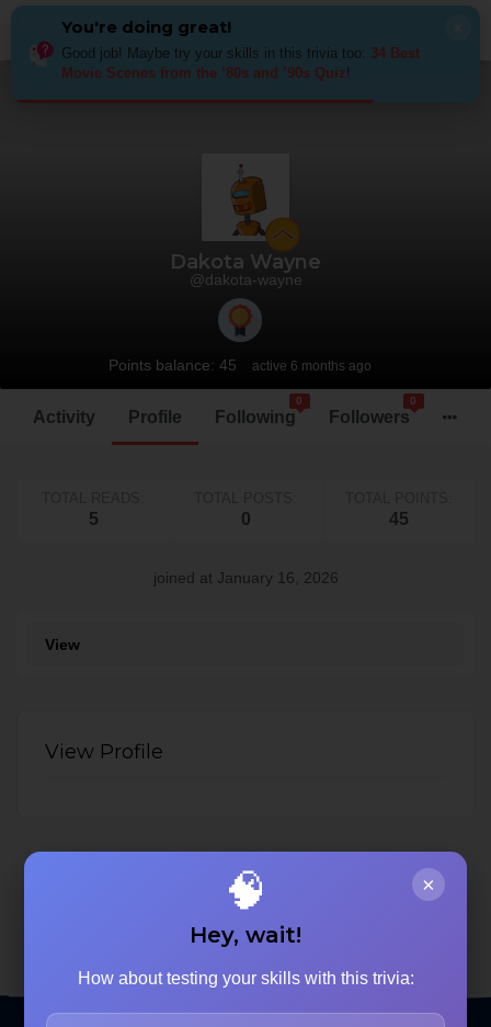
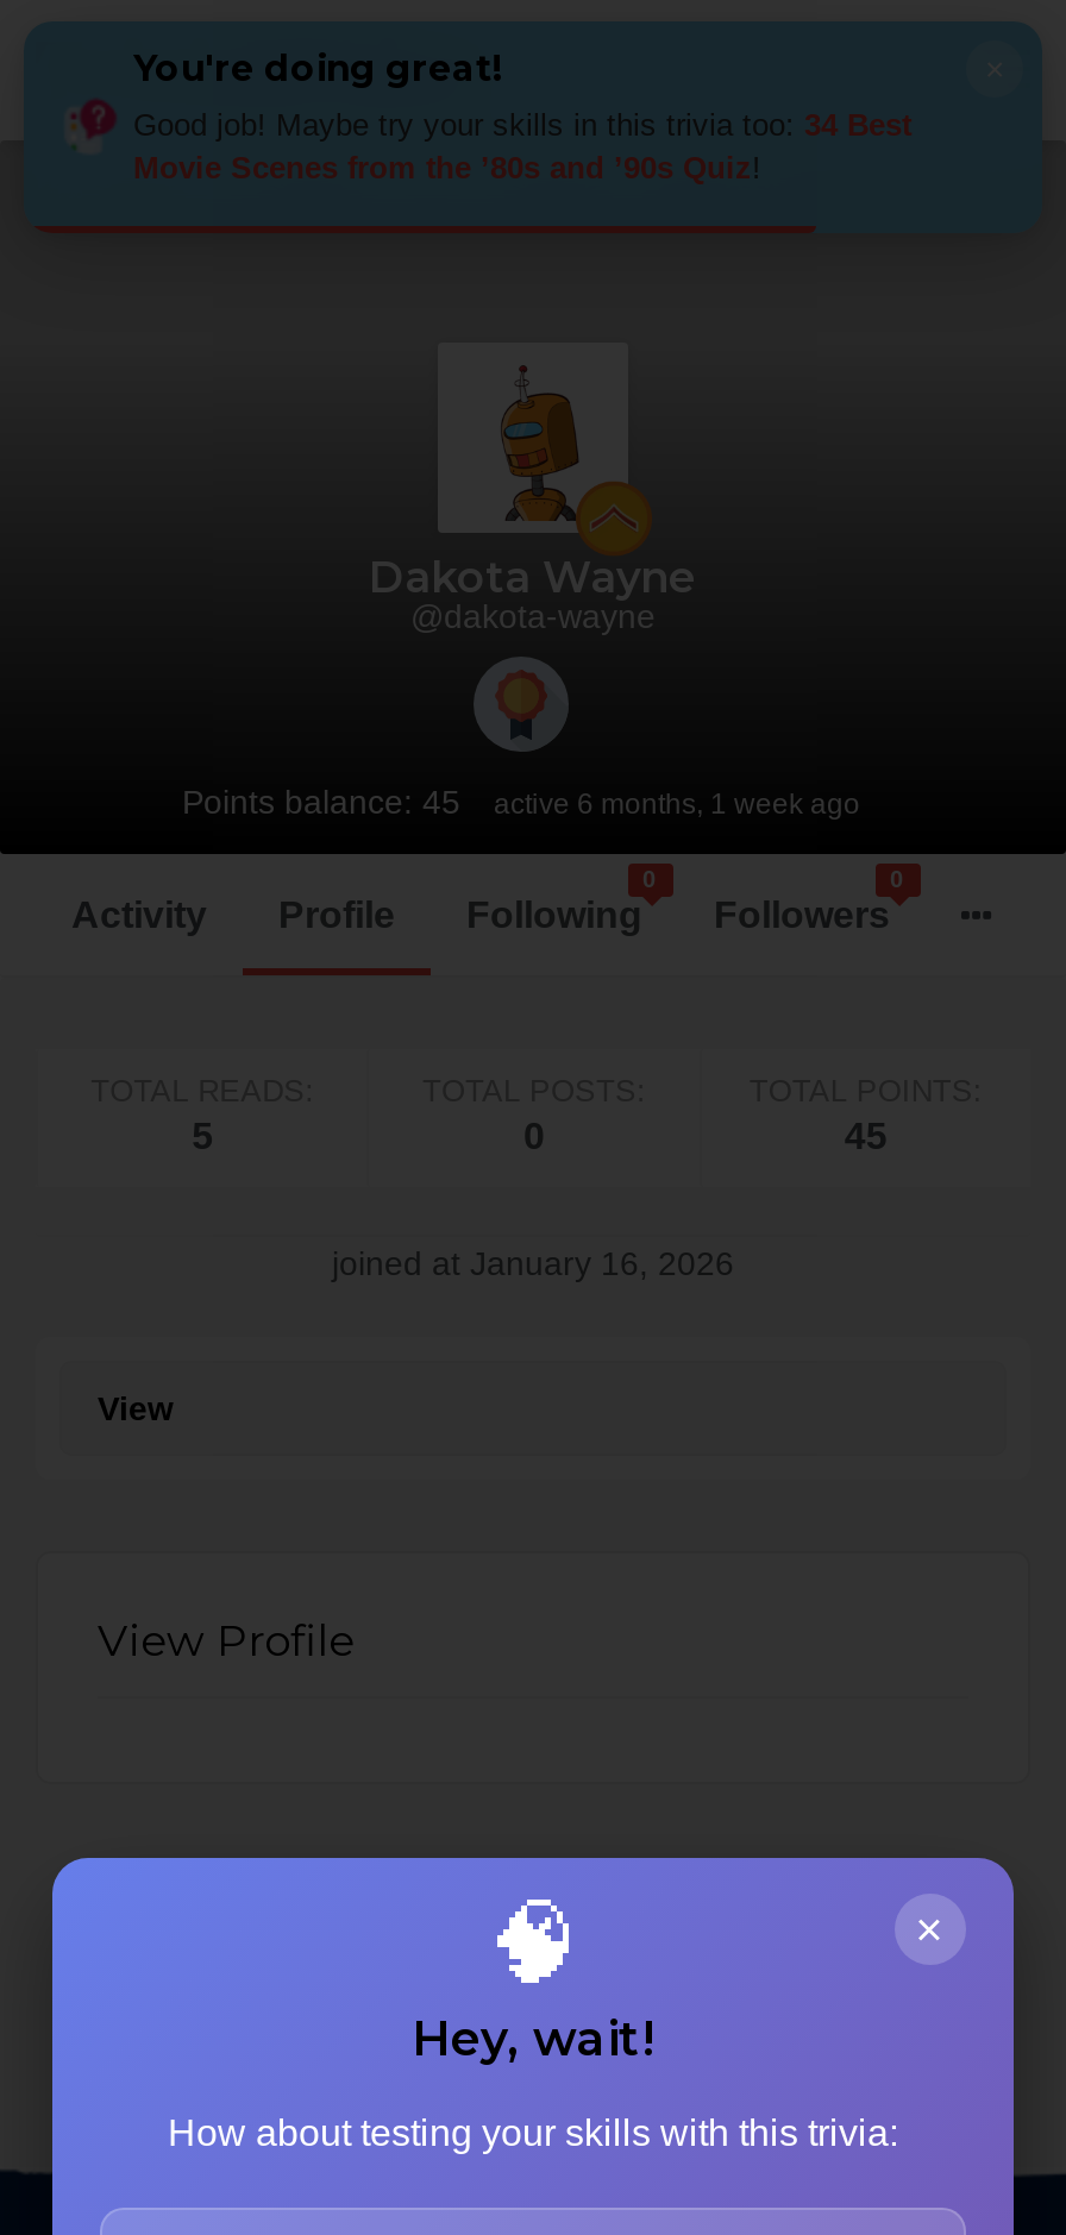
[252,358,372,374] active 6 months ago -> [494,787,860,821] active 6 months, 1 week ago

